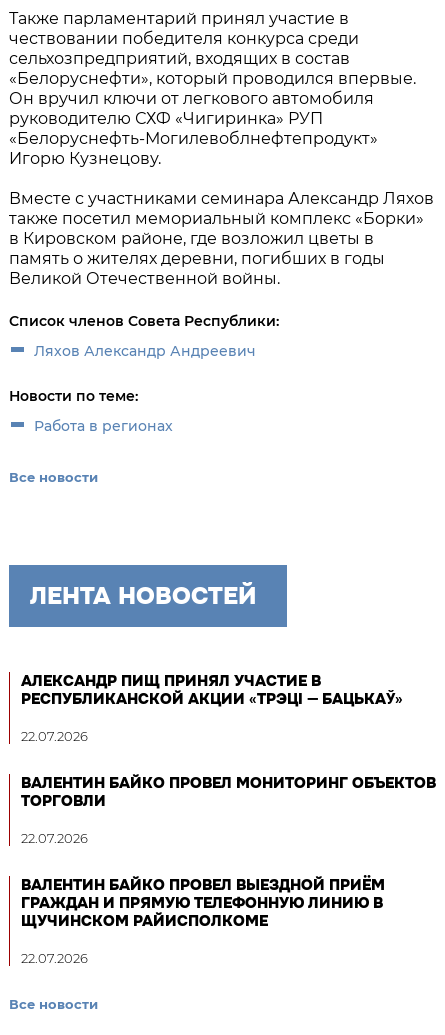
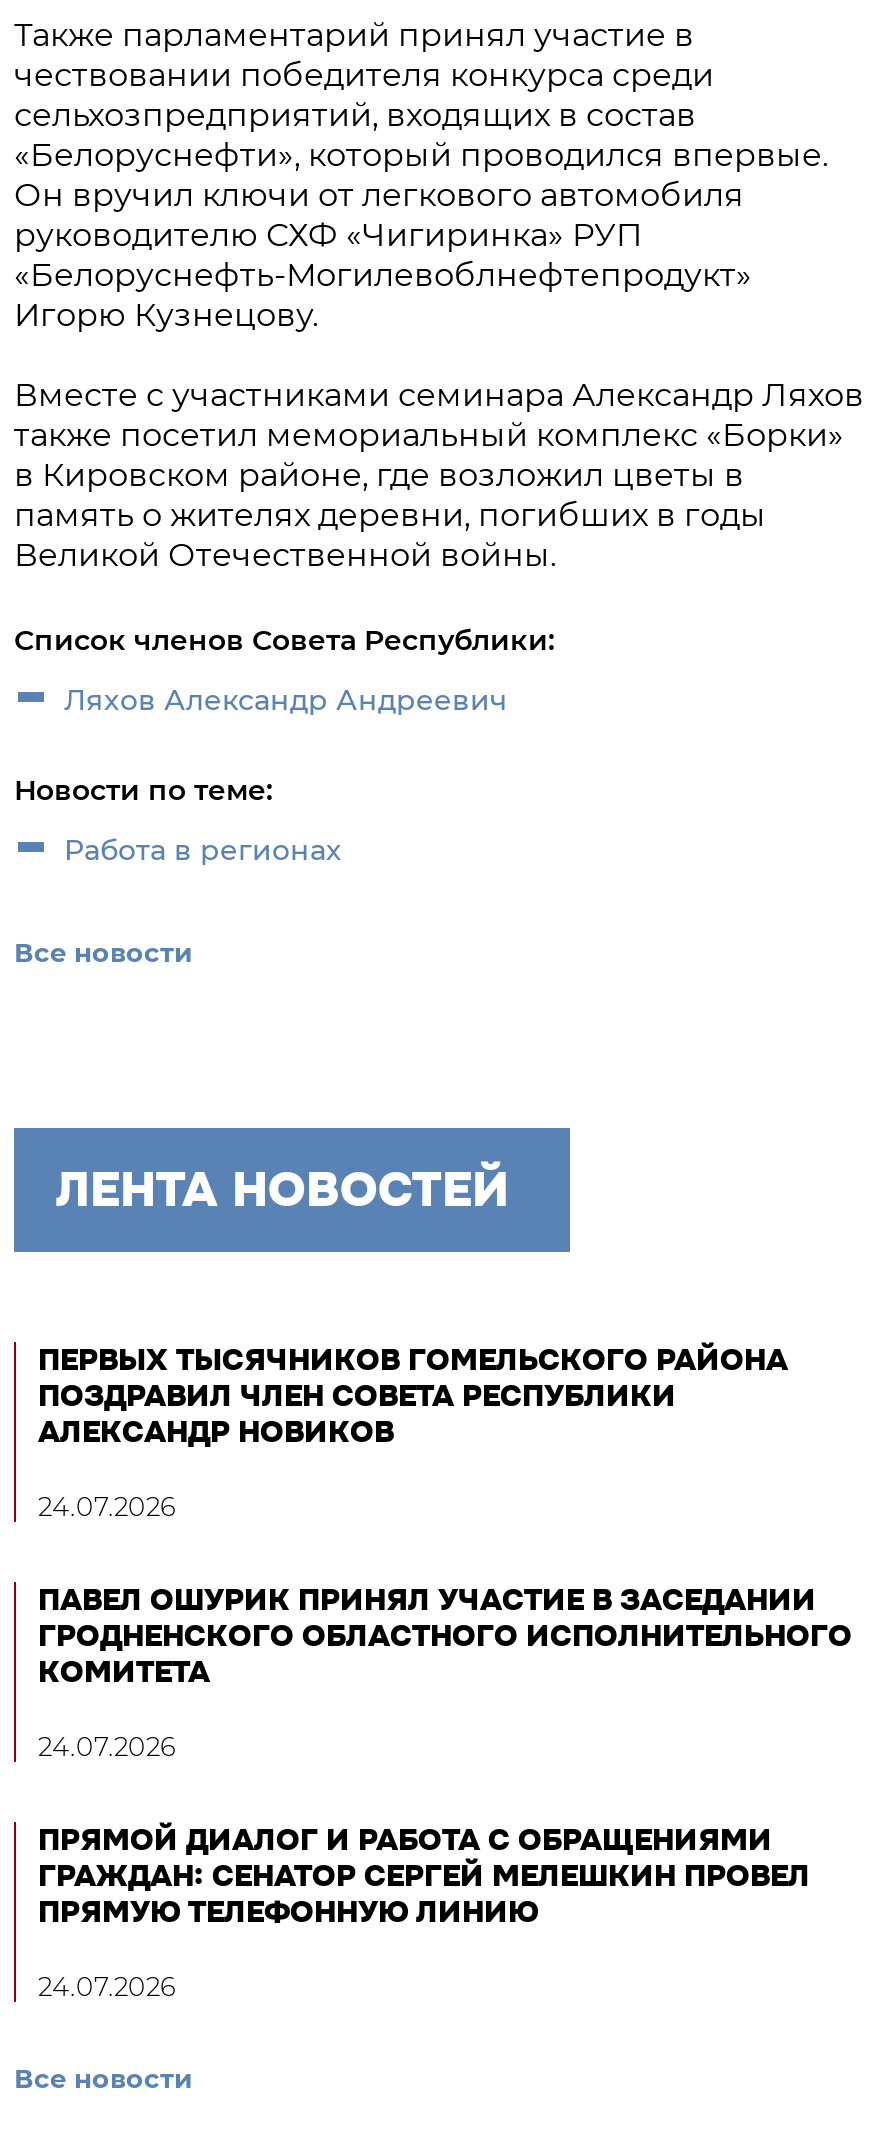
[21,671,403,709] АЛЕКСАНДР ПИЩ ПРИНЯЛ УЧАСТИЕ В | РЕСПУБЛИКАНСКОЙ АКЦИИ «ТРЭЦІ — БАЦЬКАЎ» -> [38,1339,788,1451] ПЕРВЫХ ТЫСЯЧНИКОВ ГОМЕЛЬСКОГО РАЙОНА | ПОЗДРАВИЛ ЧЛЕН СОВЕТА РЕСПУБЛИКИ | АЛЕКСАНДР НОВИКОВ
[21,728,88,744] 22.07.2026 -> [38,1489,176,1521] 24.07.2026
[21,773,436,811] ВАЛЕНТИН БАЙКО ПРОВЕЛ МОНИТОРИНГ ОБЪЕКТОВ | ТОРГОВЛИ -> [38,1579,852,1691] ПАВЕЛ ОШУРИК ПРИНЯЛ УЧАСТИЕ В ЗАСЕДАНИИ | ГРОДНЕНСКОГО ОБЛАСТНОГО ИСПОЛНИТЕЛЬНОГО | КОМИТЕТА
[21,830,88,846] 22.07.2026 -> [38,1729,176,1761] 24.07.2026
[21,875,385,931] ВАЛЕНТИН БАЙКО ПРОВЕЛ ВЫЕЗДНОЙ ПРИЁМ | ГРАЖДАН И ПРЯМУЮ ТЕЛЕФОННУЮ ЛИНИЮ В | ЩУЧИНСКОМ РАЙИСПОЛКОМЕ -> [38,1819,810,1931] ПРЯМОЙ ДИАЛОГ И РАБОТА С ОБРАЩЕНИЯМИ | ГРАЖДАН: СЕНАТОР СЕРГЕЙ МЕЛЕШКИН ПРОВЕЛ | ПРЯМУЮ ТЕЛЕФОННУЮ ЛИНИЮ
[21,950,88,966] 22.07.2026 -> [38,1969,176,2001] 24.07.2026

